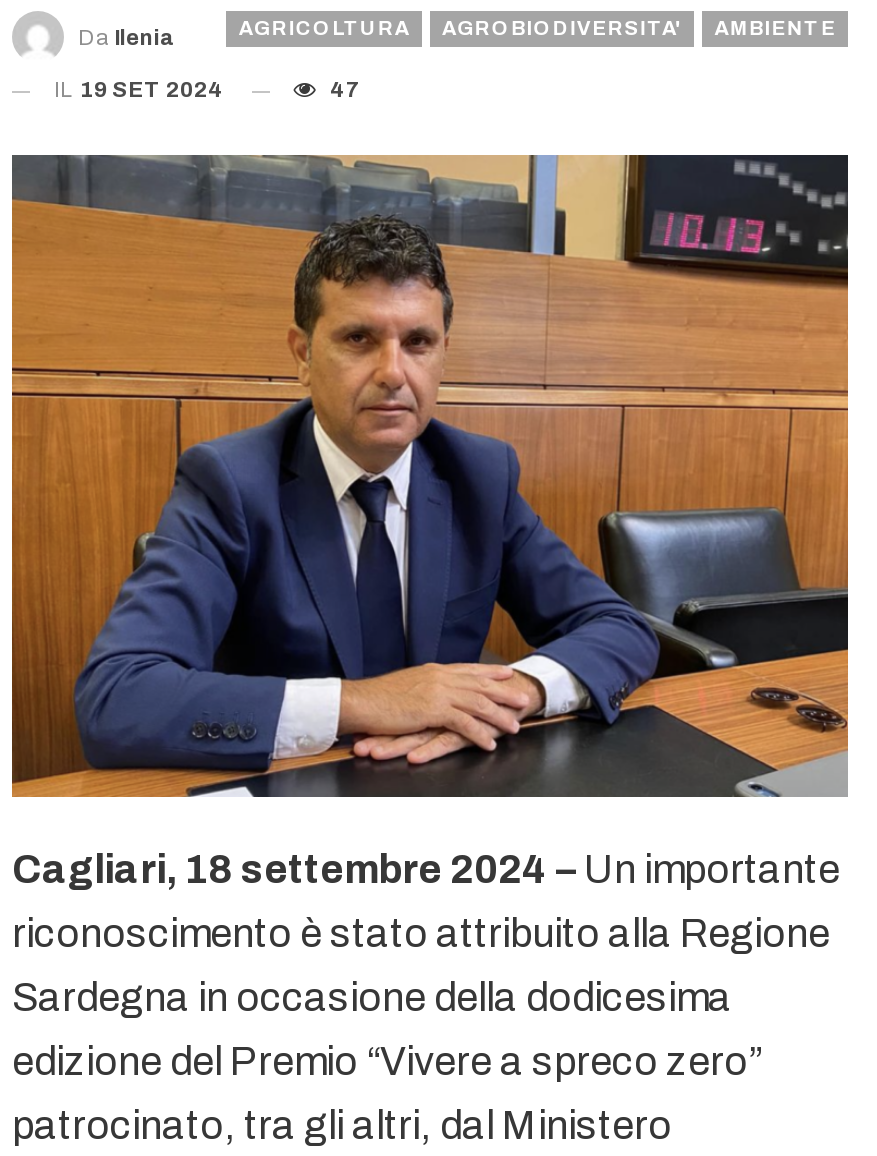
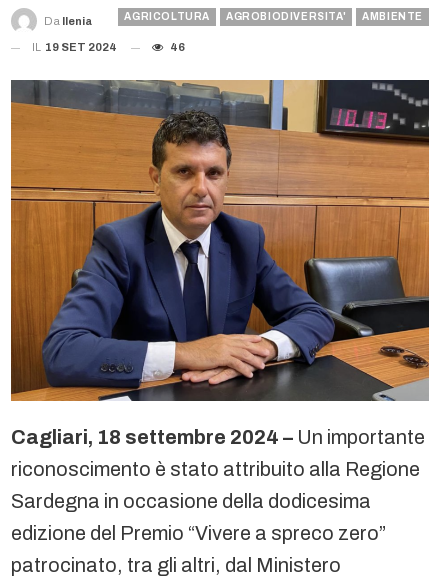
[330,77,362,101] 47 -> [170,41,185,53] 46

